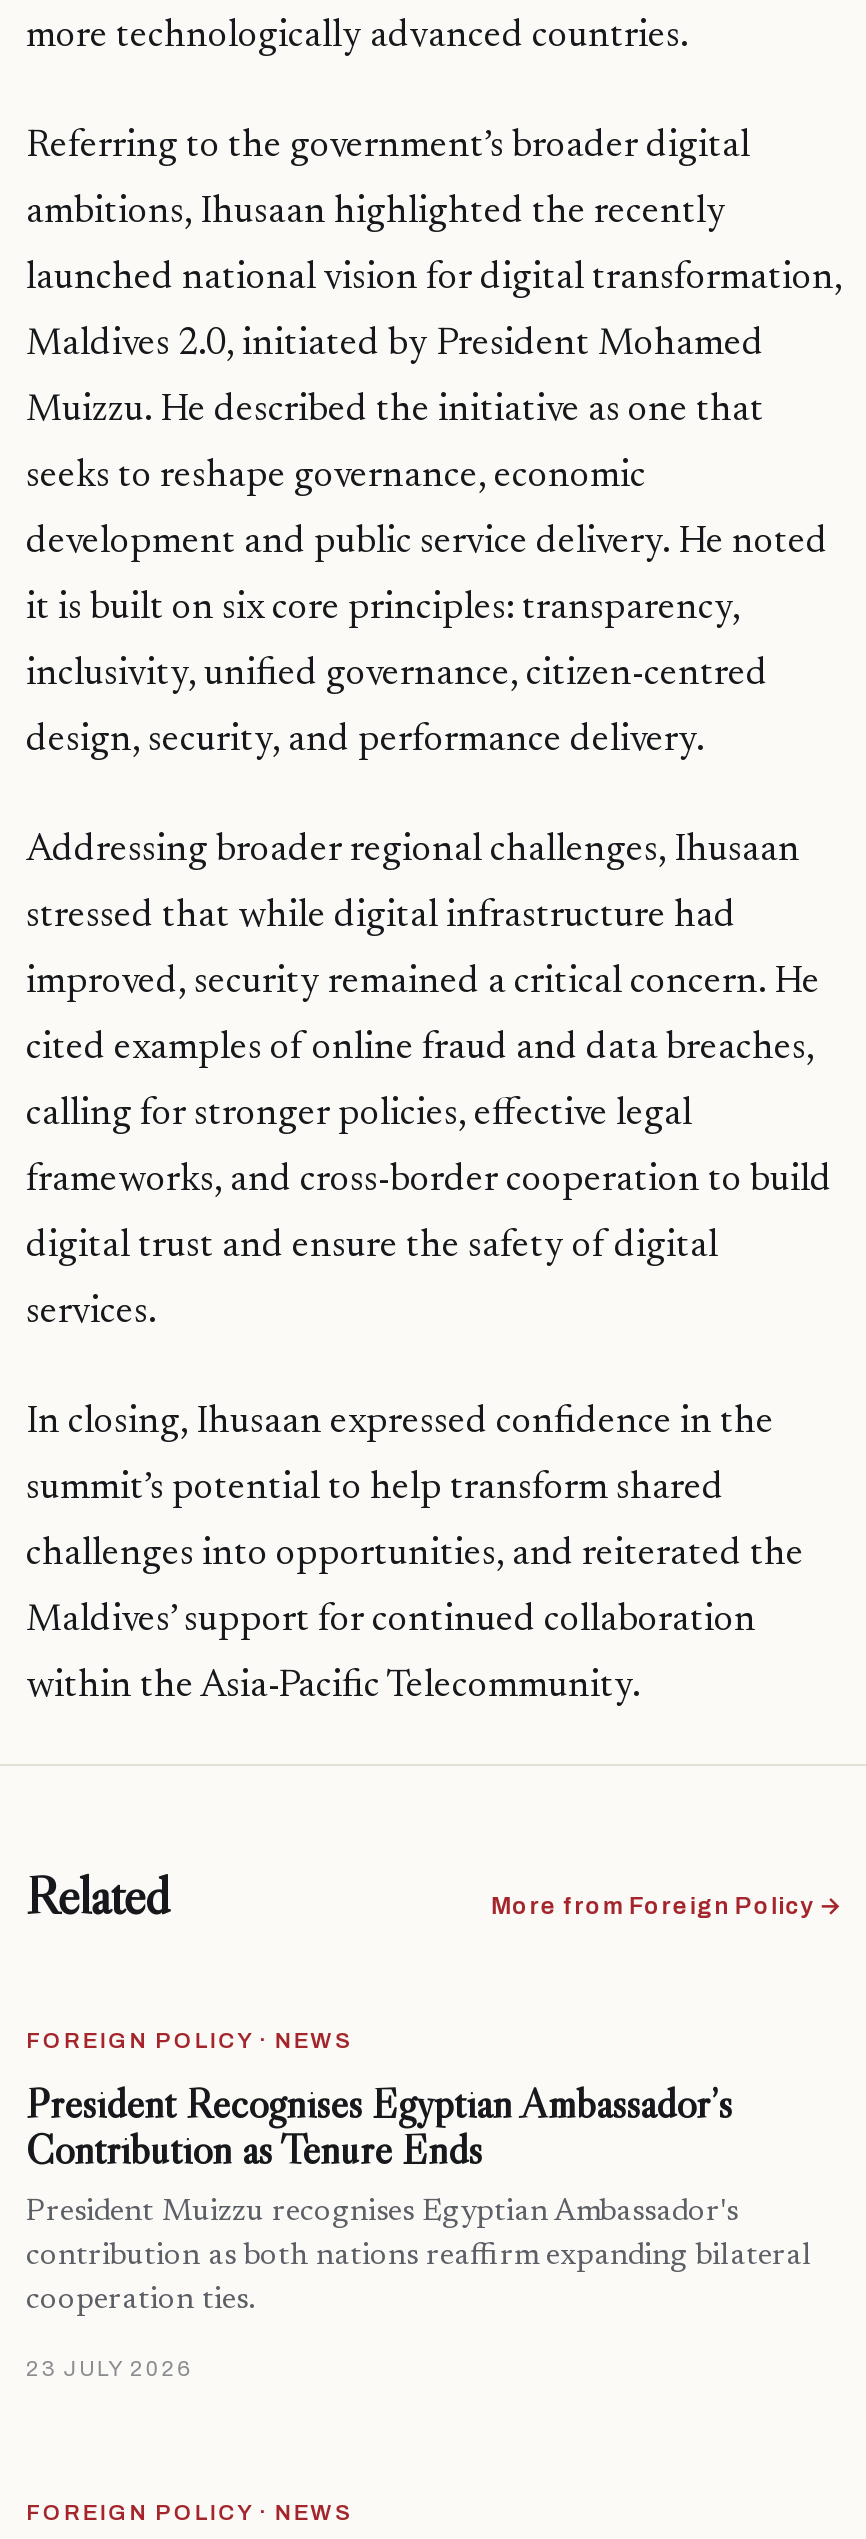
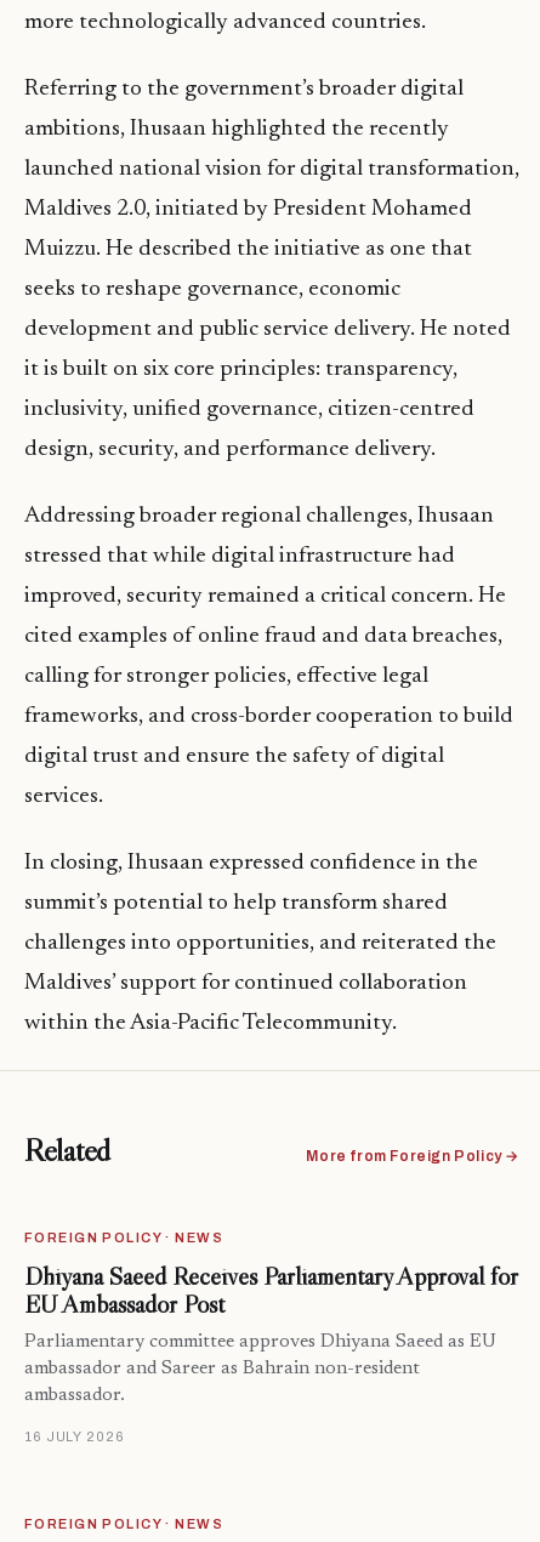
[26,2078,738,2228] President Recognises Egyptian Ambassador’s | Contribution as Tenure Ends | President Muizzu recognises Egyptian Ambassador's -> [24,1261,518,1352] Dhiyana Saeed Receives Parliamentary Approval for | EU Ambassador Post | Parliamentary committee approves Dhiyana Saeed as EU
[26,2242,812,2272] contribution as both nations reaffirm expanding bilateral -> [24,1360,420,1378] ambassador and Sareer as Bahrain non-resident
[26,2286,256,2316] cooperation ties. -> [24,1387,125,1405] ambassador.
[26,2356,193,2380] 23 JULY 2026 -> [24,1429,125,1444] 16 JULY 2026

